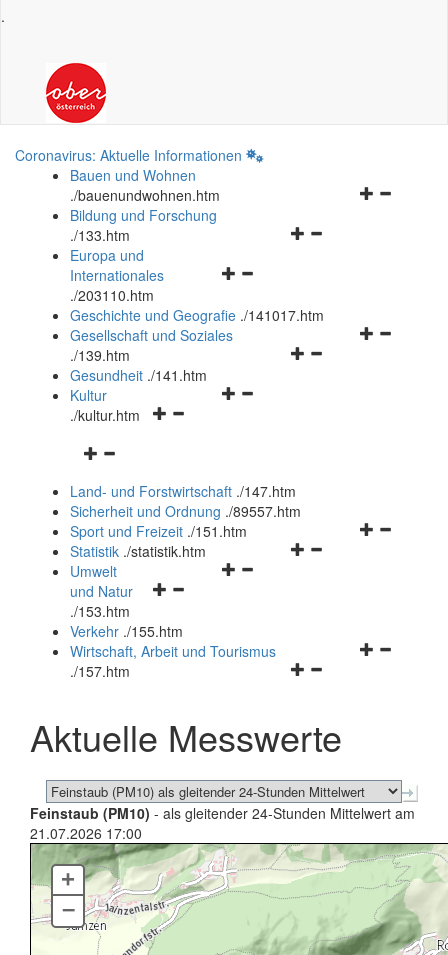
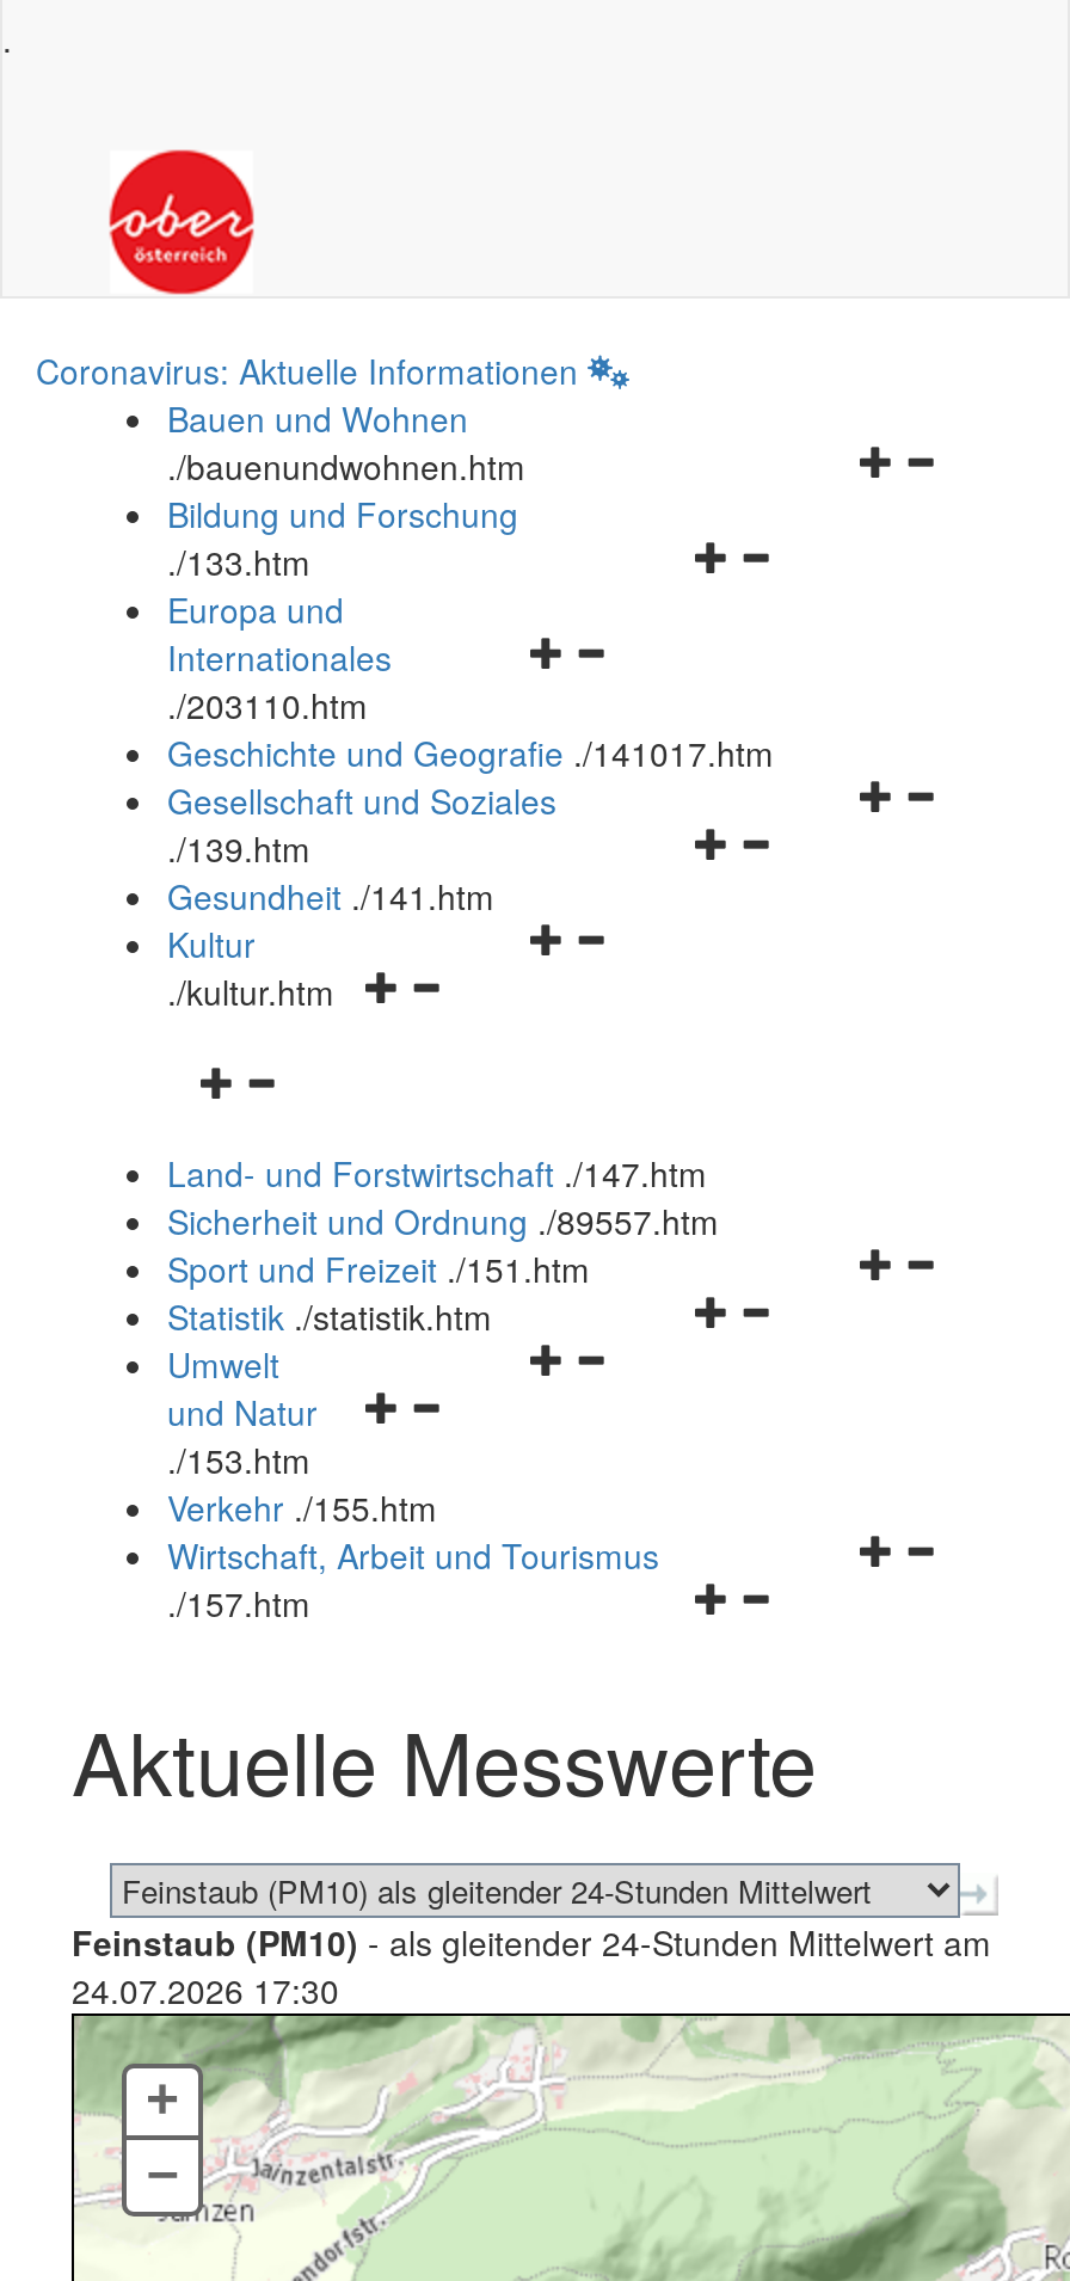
[30,823,142,843] 21.07.2026 17:00 -> [72,1966,339,2013] 24.07.2026 17:30

